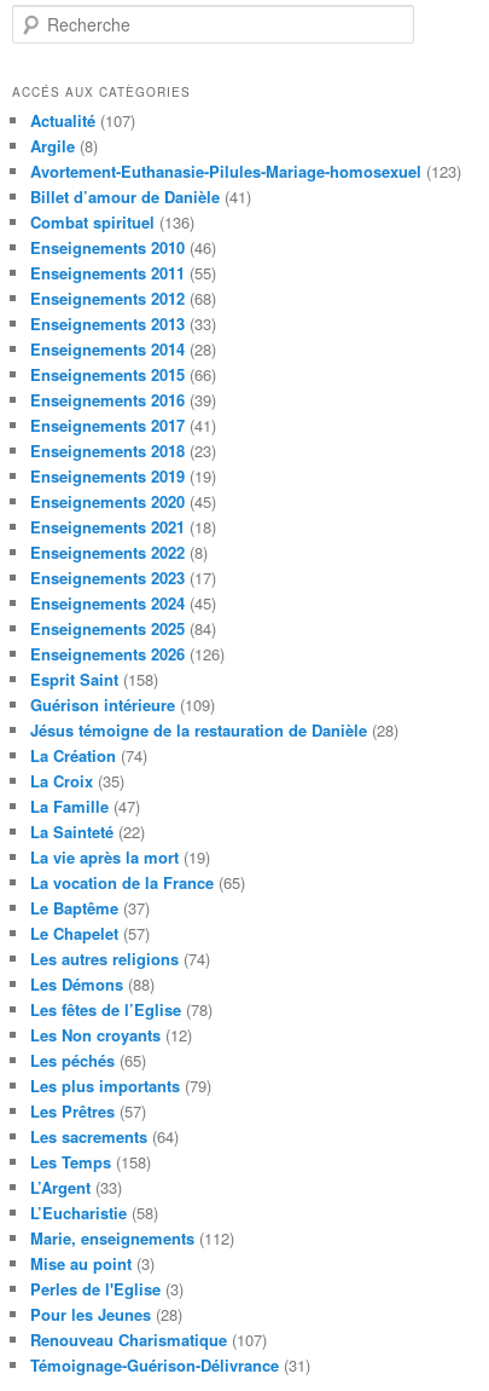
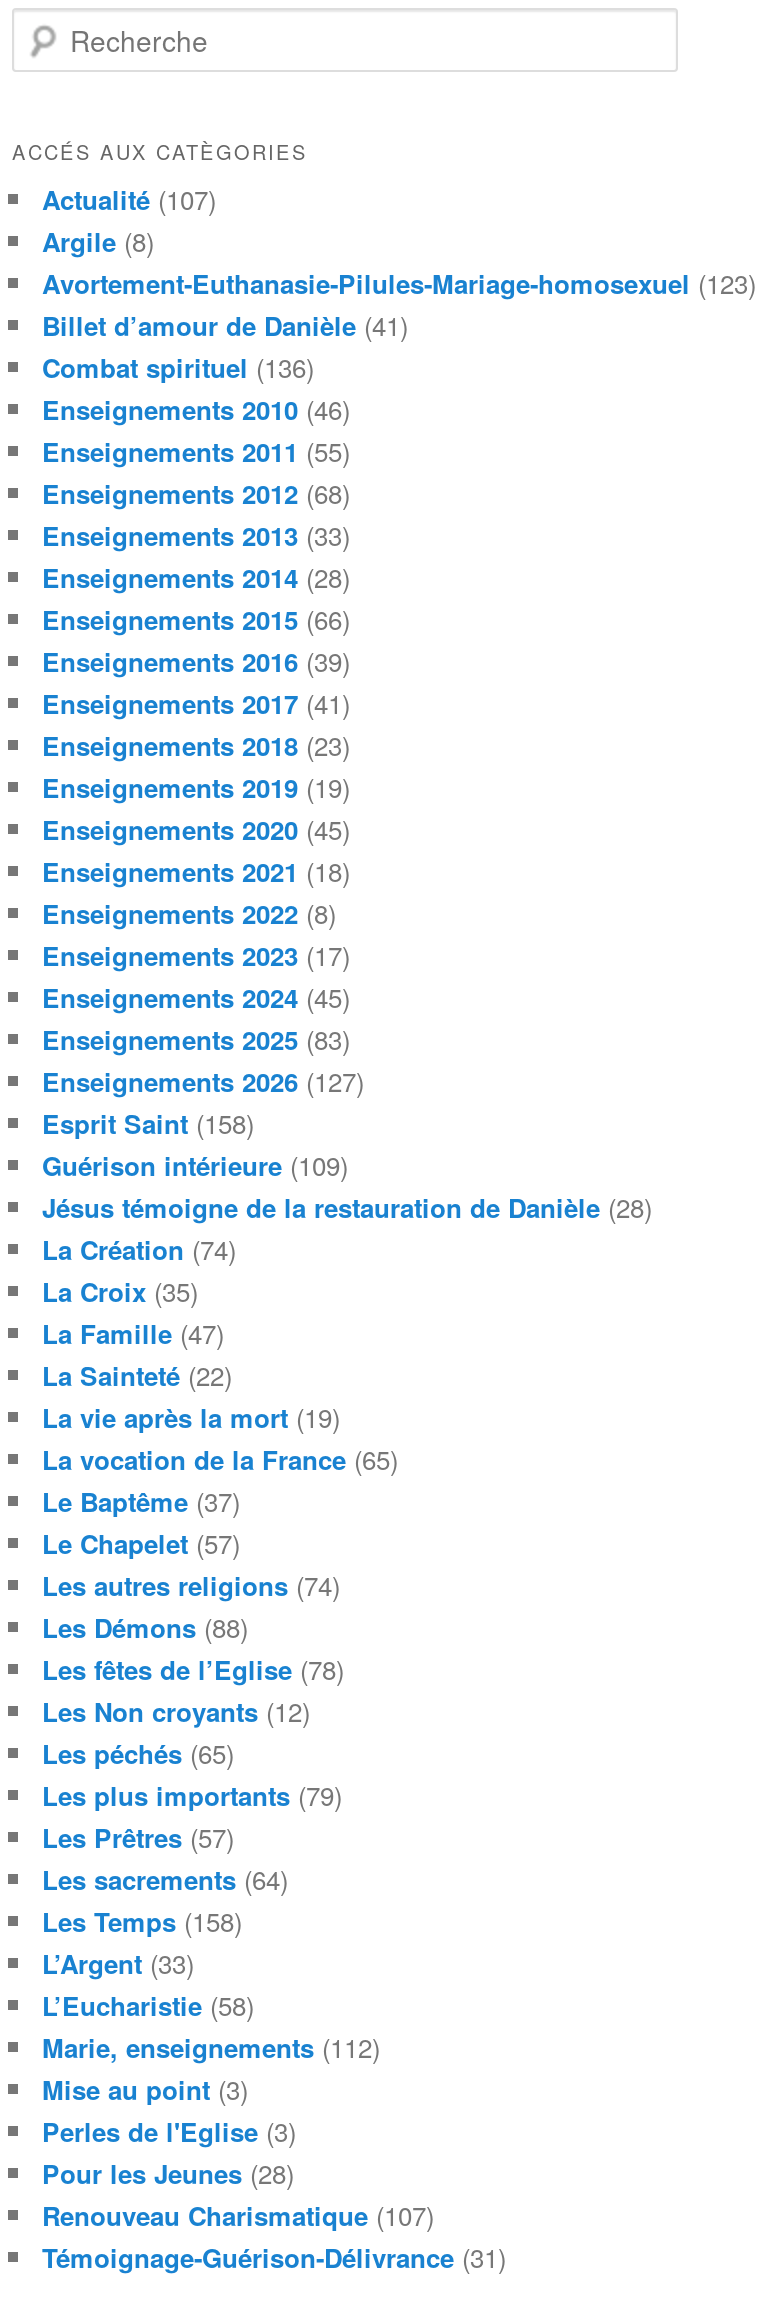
[30,617,216,640] Enseignements 2025 (84) -> [42,1020,350,1058] Enseignements 2025 (83)
[30,642,225,665] Enseignements 2026 (126) -> [42,1062,364,1100] Enseignements 2026 (127)

